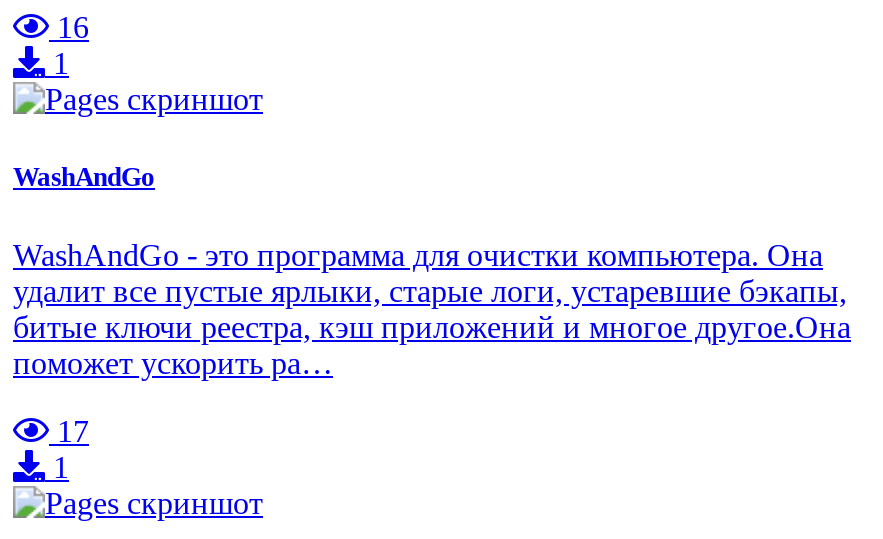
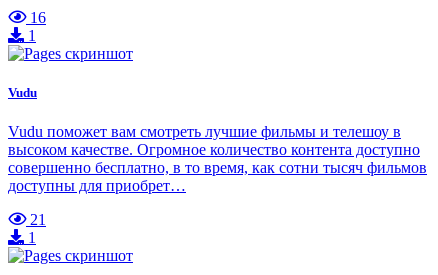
[13,162,155,192] WashAndGo -> [8,85,37,100] Vudu
[13,239,851,381] WashAndGo - это программа для очистки компьютера. Она | удалит все пустые ярлыки, старые логи, устаревшие бэкапы, | битые ключи реестра, кэш приложений и многое другое.Она | поможет ускорить ра… -> [8,123,427,194] Vudu поможет вам смотреть лучшие фильмы и телешоу в | высоком качестве. Огромное количество контента доступно | совершенно бесплатно, в то время, как сотни тысяч фильмов | доступны для приобрет…
[57,415,89,449] 17 -> [30,211,46,228] 21

